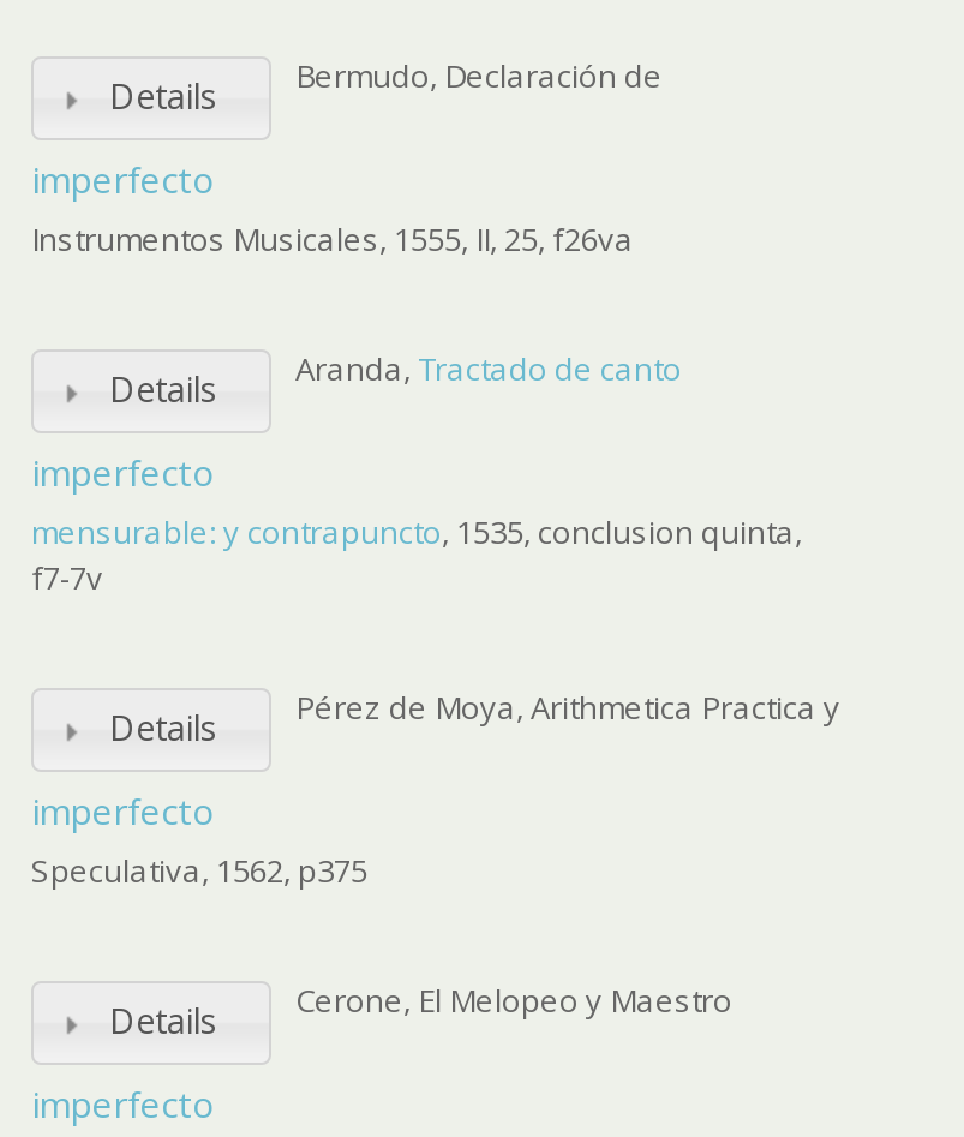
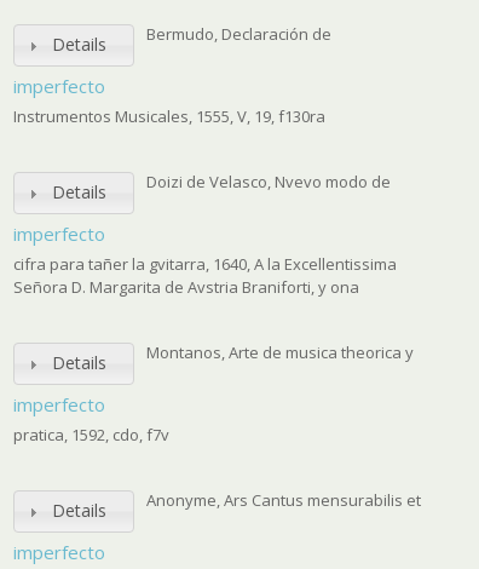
[31,217,634,261] Instrumentos Musicales, 1555, II, 25, f26va -> [13,105,325,127] Instrumentos Musicales, 1555, V, 19, f130ra
[295,347,682,390] Aranda, Tractado de canto -> [146,171,391,192] Doizi de Velasco, Nvevo modo de
[31,510,802,599] mensurable: y contrapuncto, 1535, conclusion quinta, | f7-7v -> [13,253,397,298] cifra para tañer la gvitarra, 1640, A la Excellentissima | Señora D. Margarita de Avstria Braniforti, y ona
[295,686,840,729] Pérez de Moya, Arithmetica Practica y -> [146,341,414,363] Montanos, Arte de musica theorica y
[31,849,367,892] Speculativa, 1562, p375 -> [13,424,169,446] pratica, 1592, cdo, f7v
[295,979,732,1022] Cerone, El Melopeo y Maestro -> [146,489,421,511] Anonyme, Ars Cantus mensurabilis et

